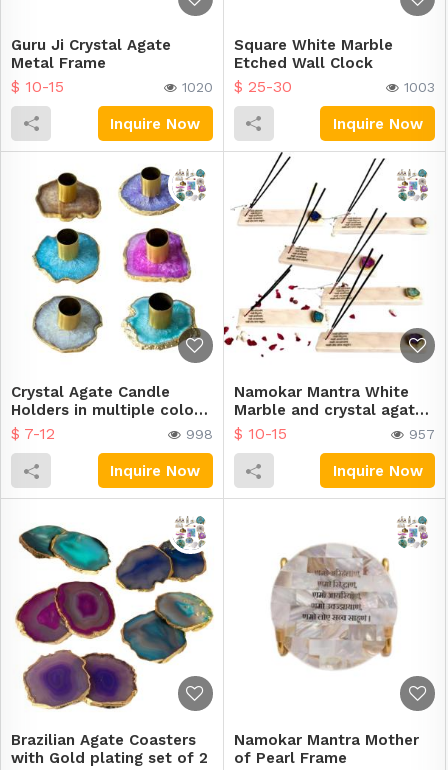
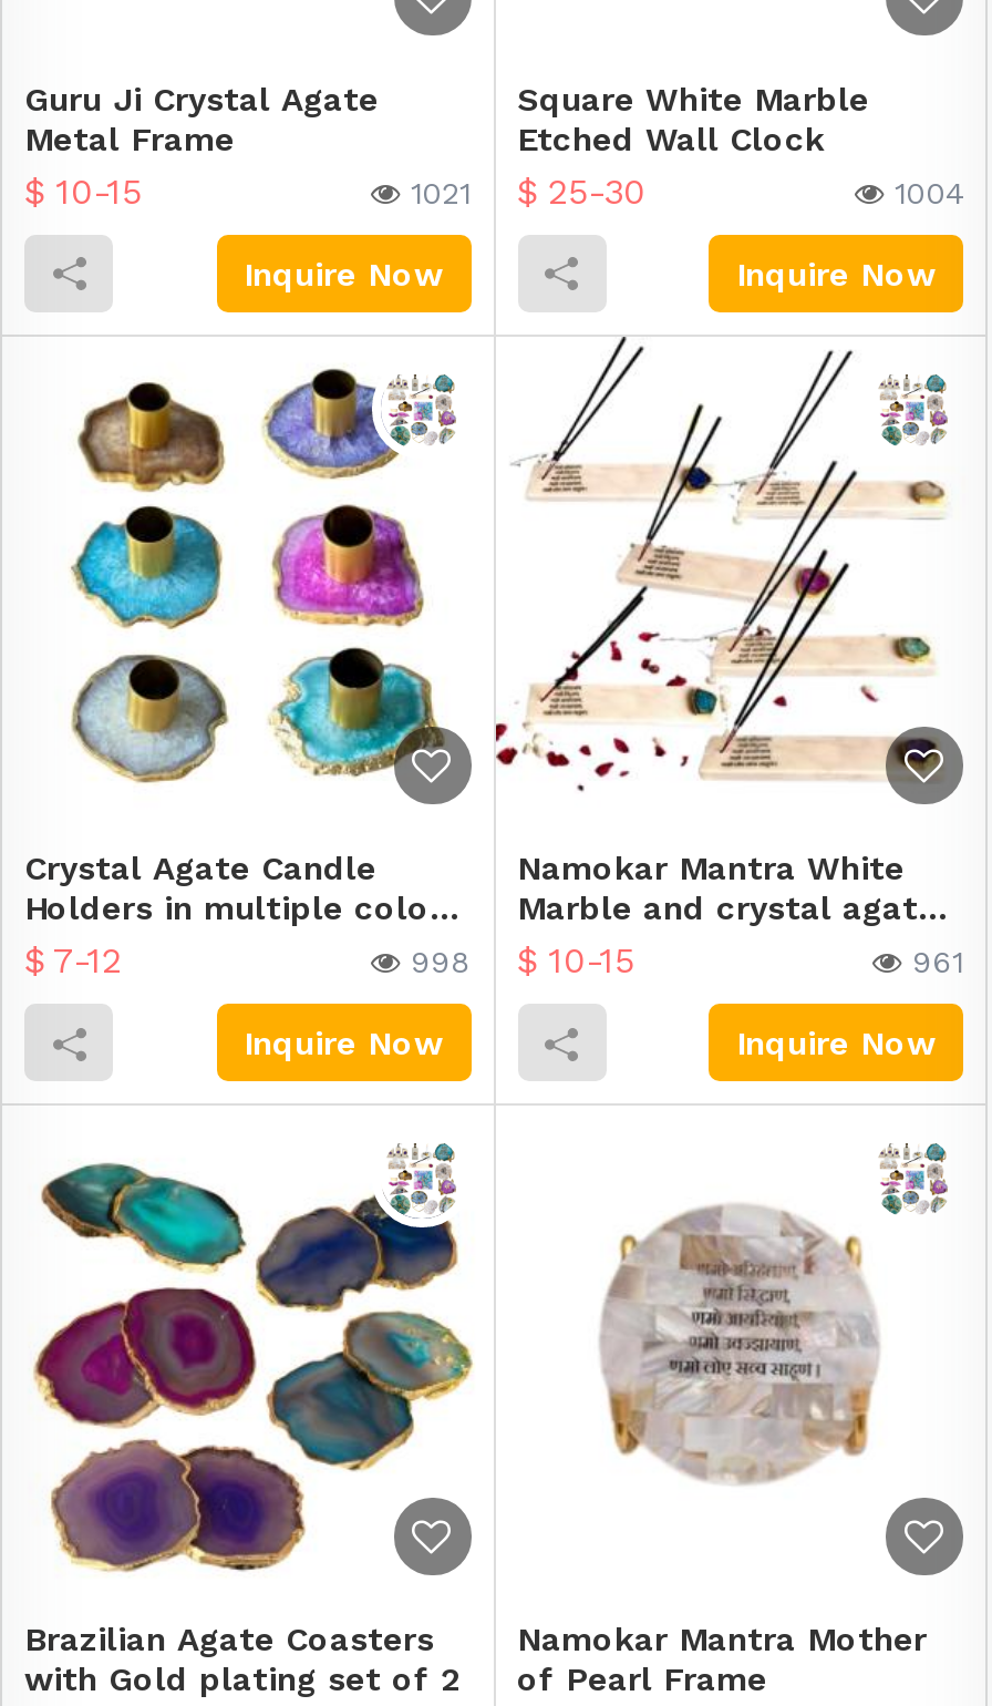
[181,76,291,95] 1020 $ 25-30 -> [411,169,645,212] 1021 $ 25-30
[404,78,435,94] 1003 -> [895,174,963,209] 1004
[409,426,435,442] 957 -> [912,944,963,979] 961

